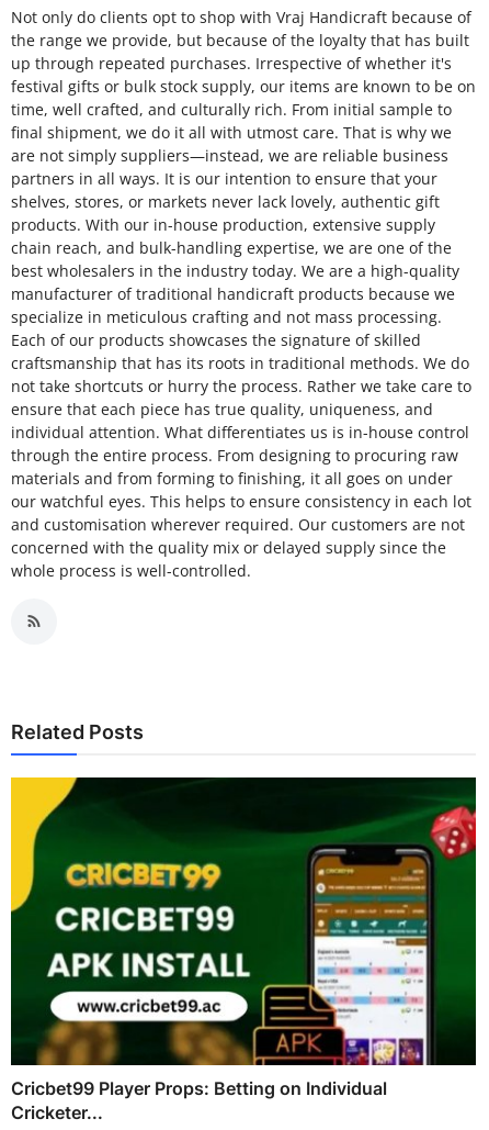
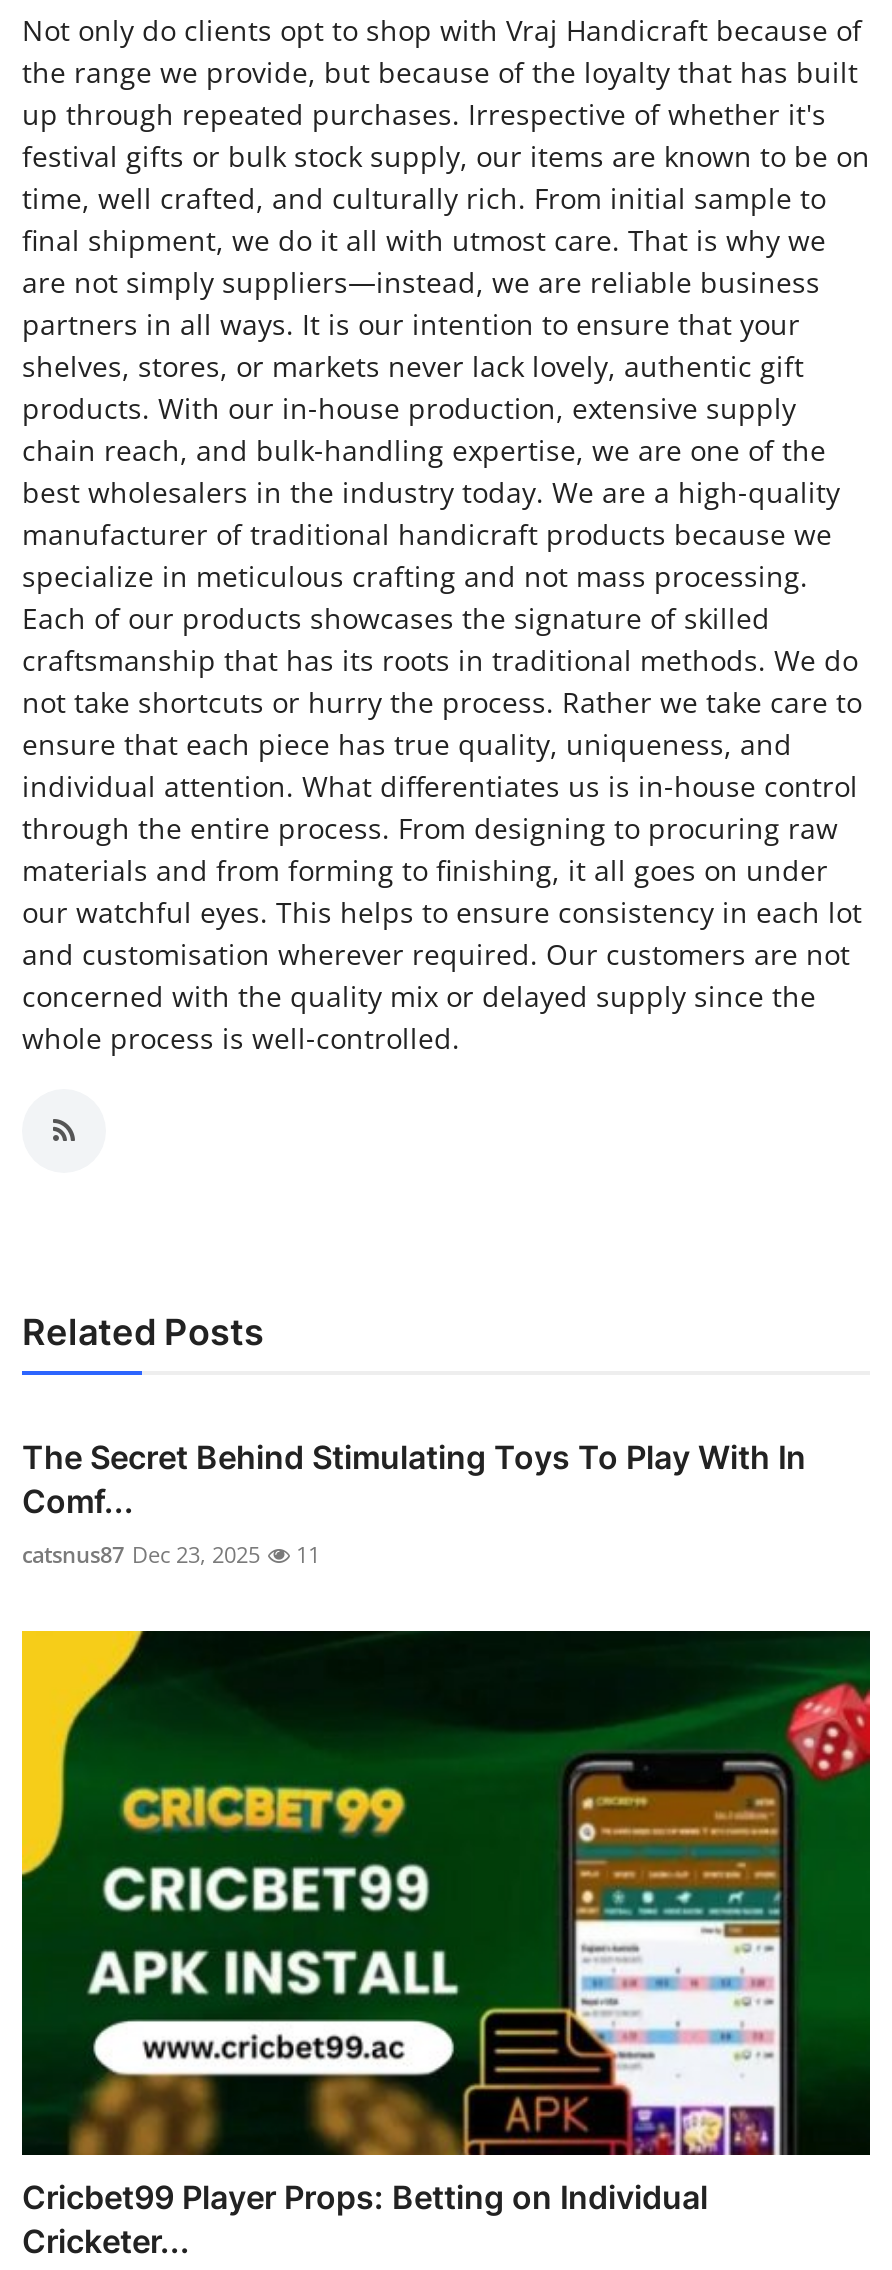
none -> [22,1436,806,1568] The Secret Behind Stimulating Toys To Play With In | Comf... | catsnus87 Dec 23, 2025 | 11

